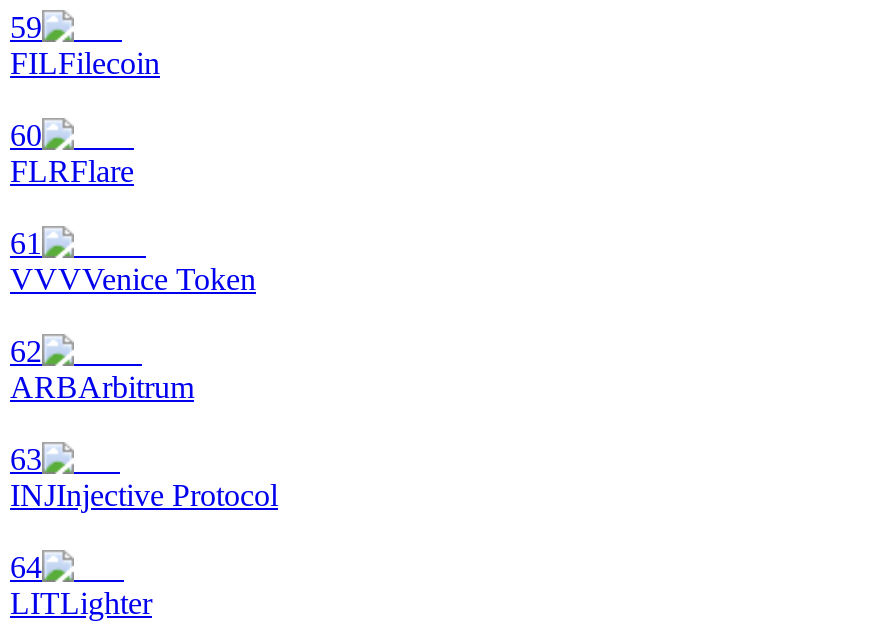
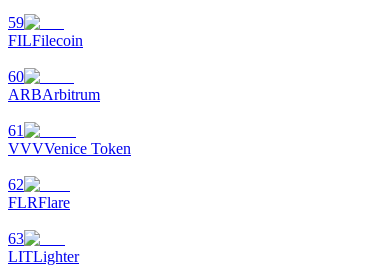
moved [10,155,134,189] -> [8,194,70,211]: FLRFlare
moved [10,371,194,405] -> [8,86,100,103]: ARBArbitrum
[10,479,278,585] INJInjective Protocol | 64 -> none

